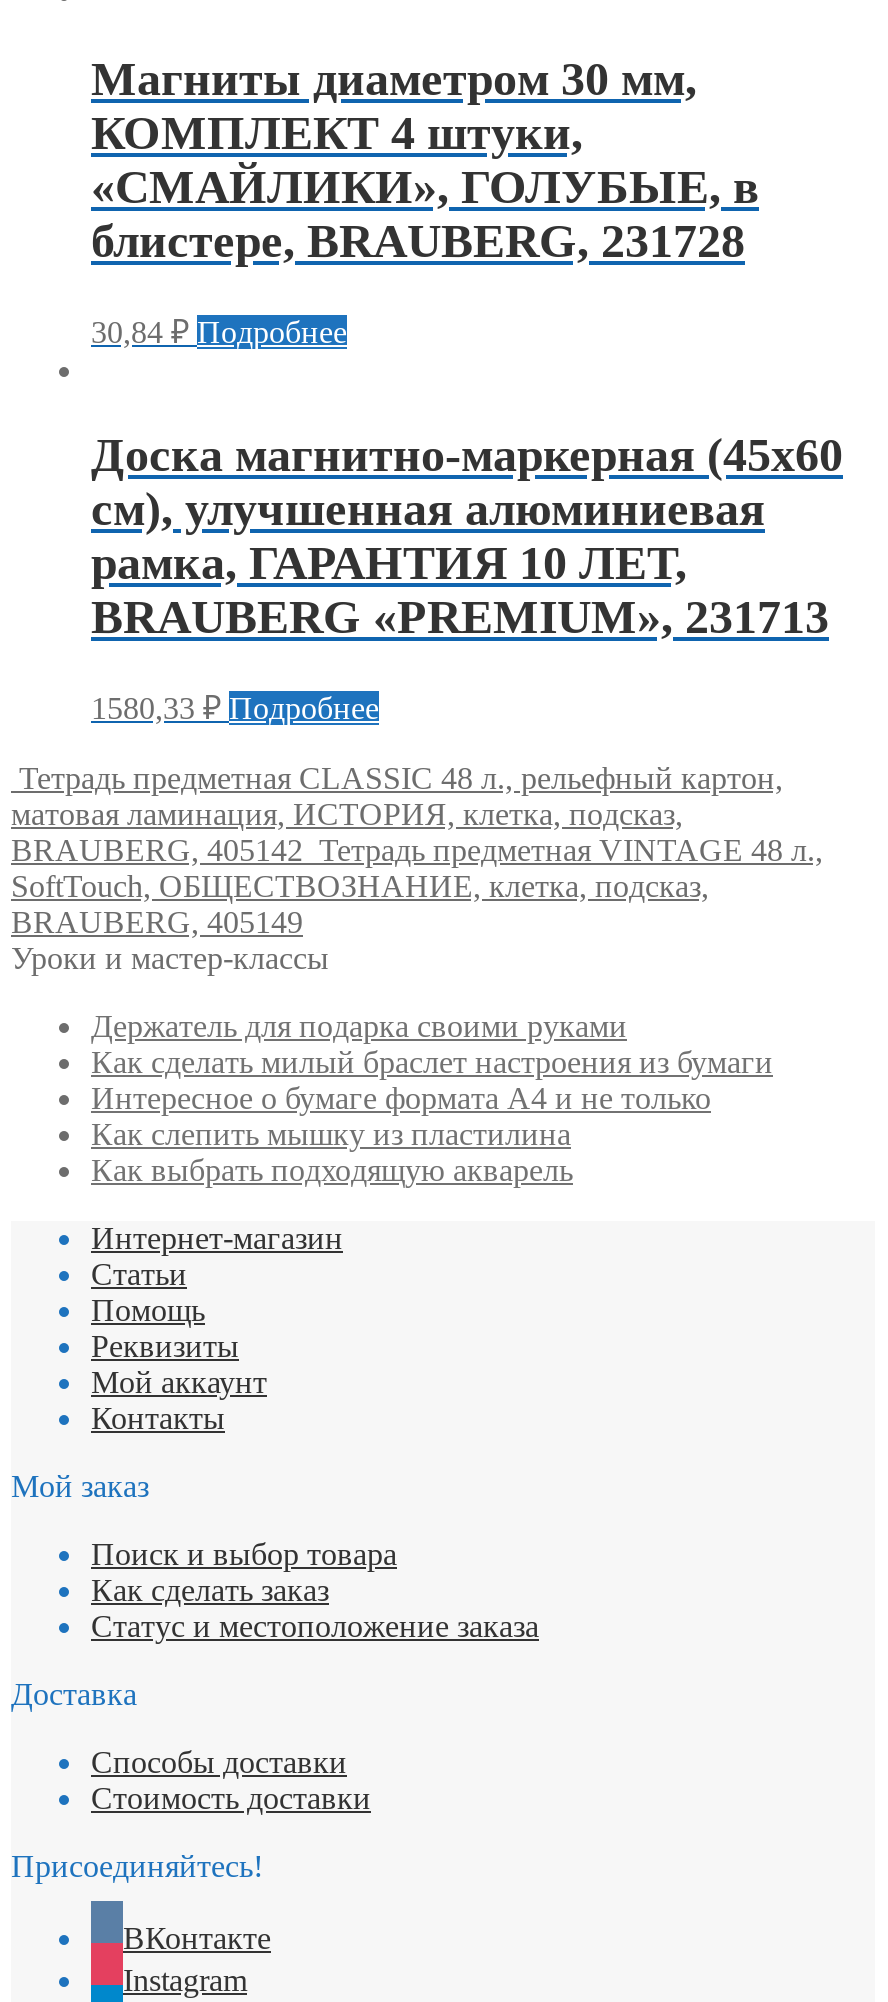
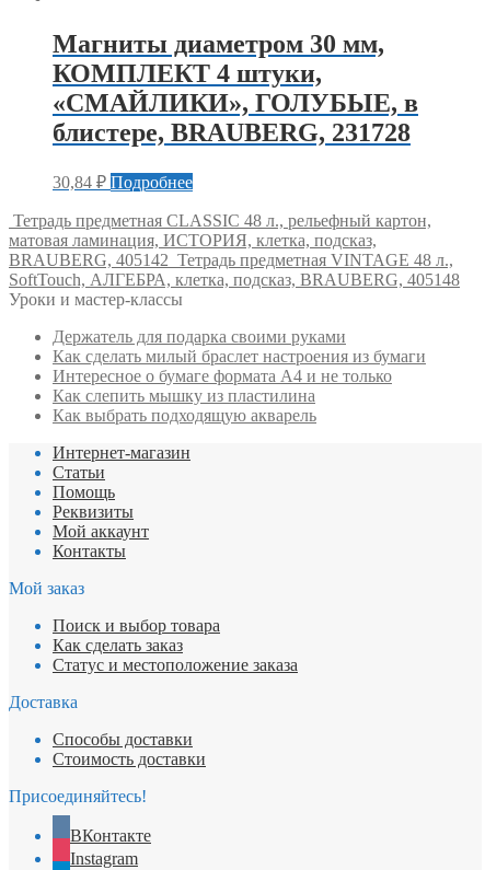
[91,429,843,725] Доска магнитно-маркерная (45х60 | см), улучшенная алюминиевая | рамка, ГАРАНТИЯ 10 ЛЕТ, | BRAUBERG «PREMIUM», 231713 | 1580,33 ₽ Подробнее -> none
[11,869,709,939] SoftTouch, ОБЩЕСТВОЗНАНИЕ, клетка, подсказ, | BRAUBERG, 405149 -> [9,270,460,288] SoftTouch, АЛГЕБРА, клетка, подсказ, BRAUBERG, 405148

